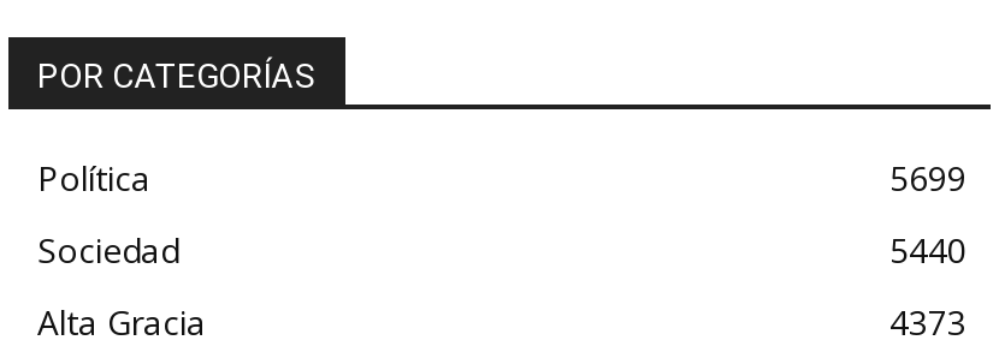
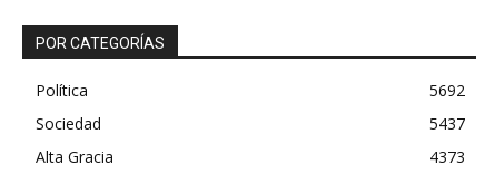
[889,154,967,199] 5699 -> [429,80,465,101] 5692
[889,226,967,272] 5440 -> [429,113,465,134] 5437

